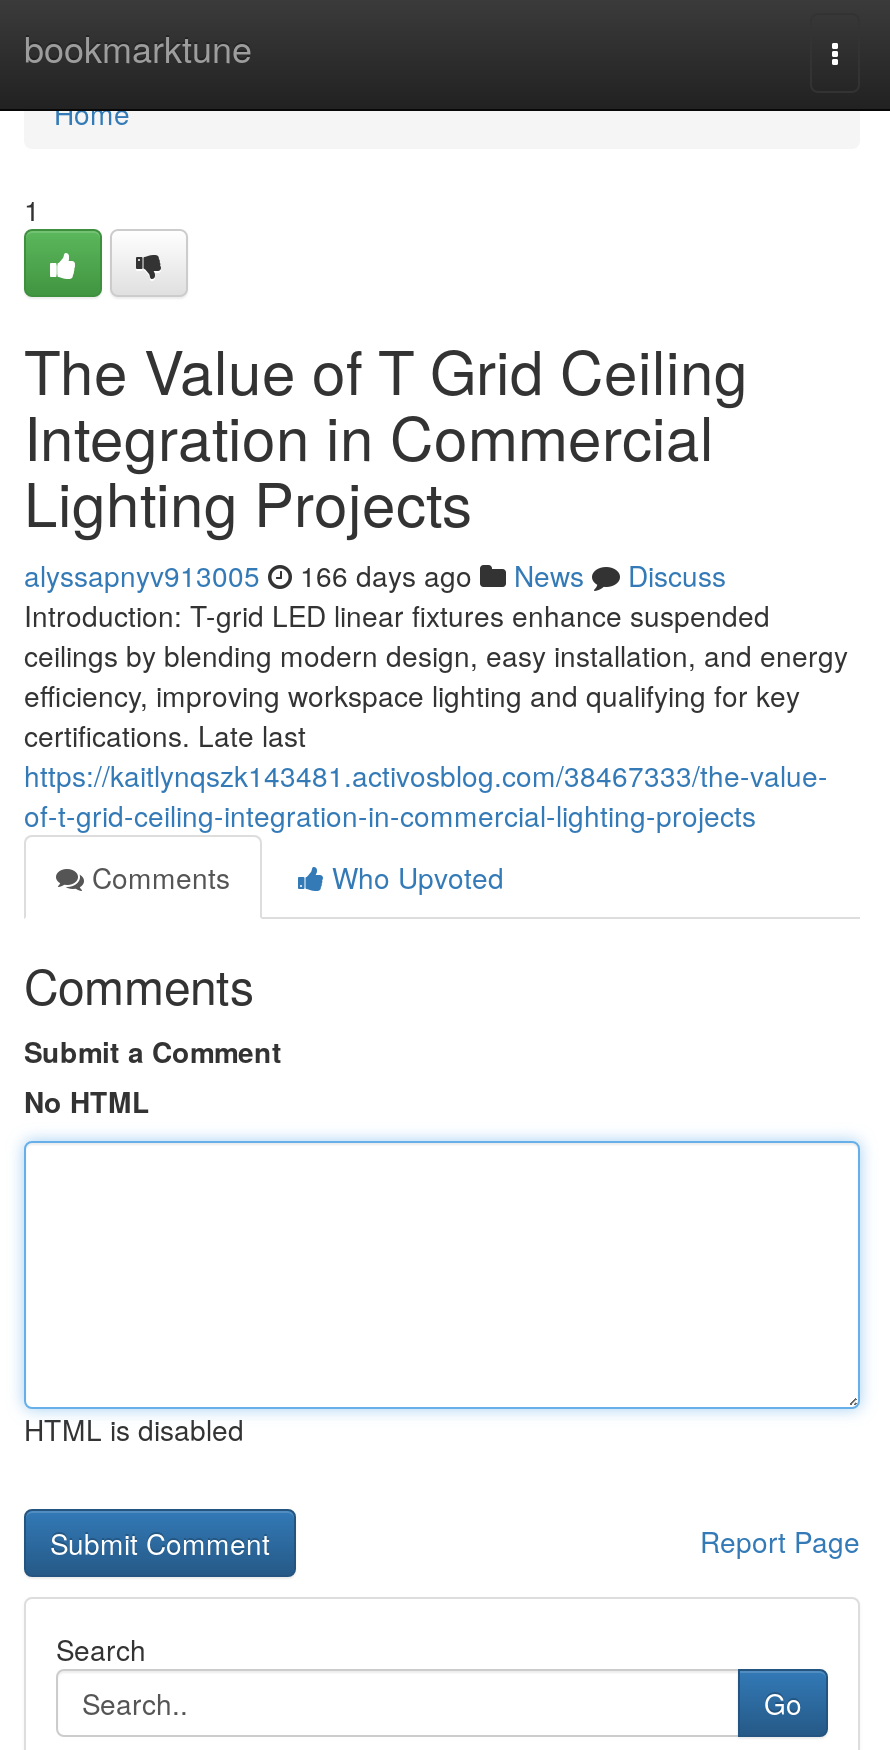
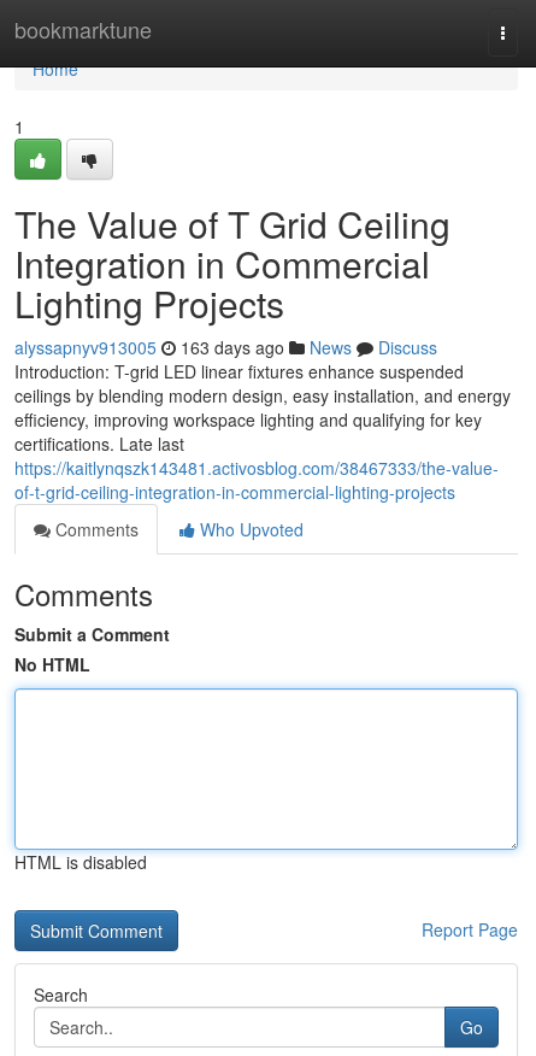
[24,555,726,595] alyssapnyv913005 166 days ago News Discuss -> [14,335,437,359] alyssapnyv913005 163 days ago News Discuss

